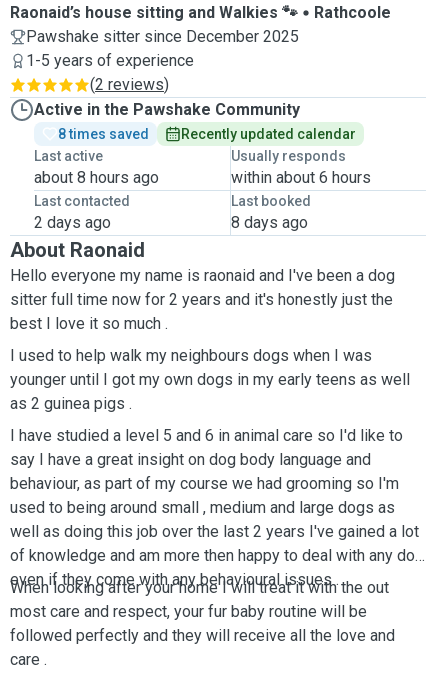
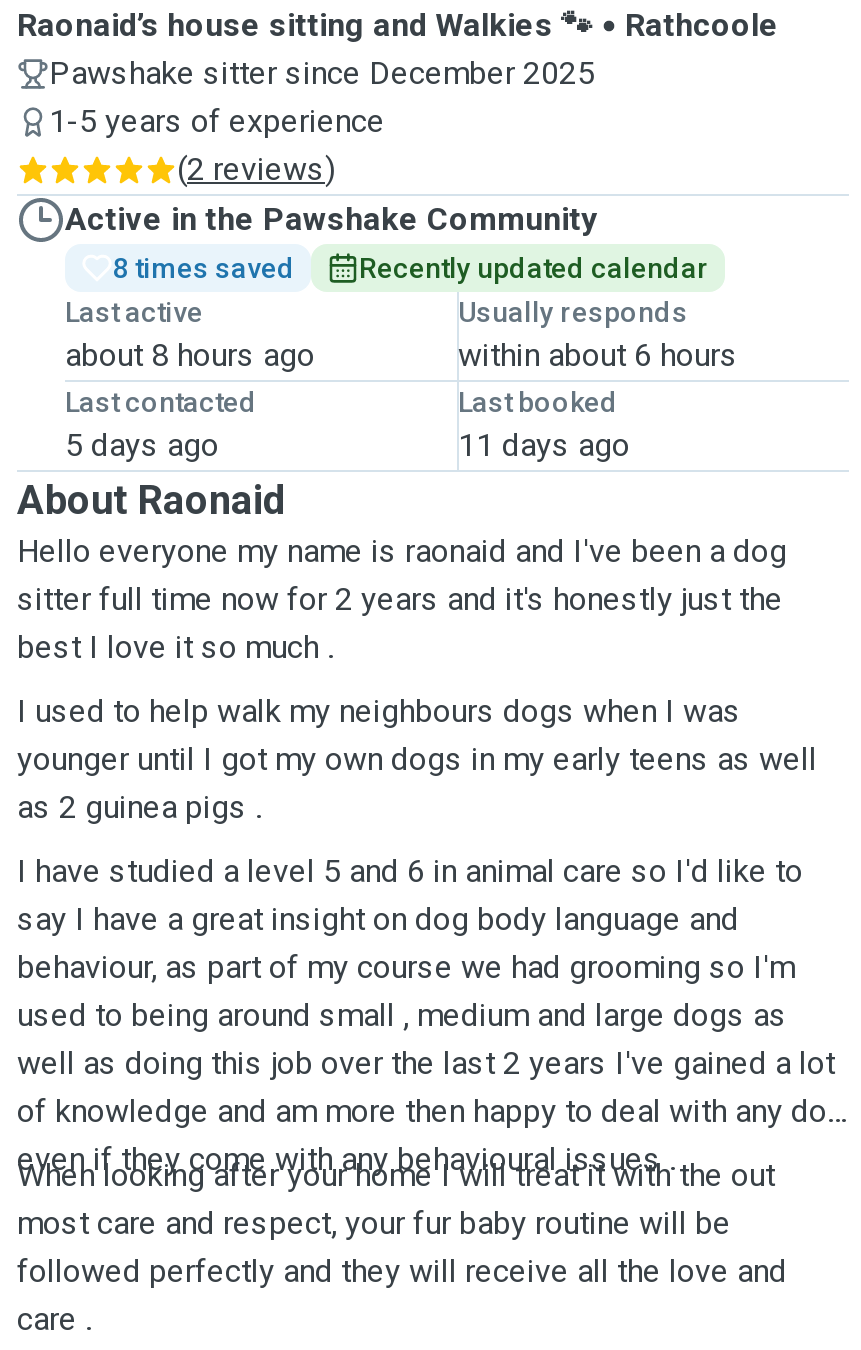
[34,213,111,232] 2 days ago -> [65,426,219,464] 5 days ago
[230,213,307,232] 8 days ago -> [458,426,630,464] 11 days ago

